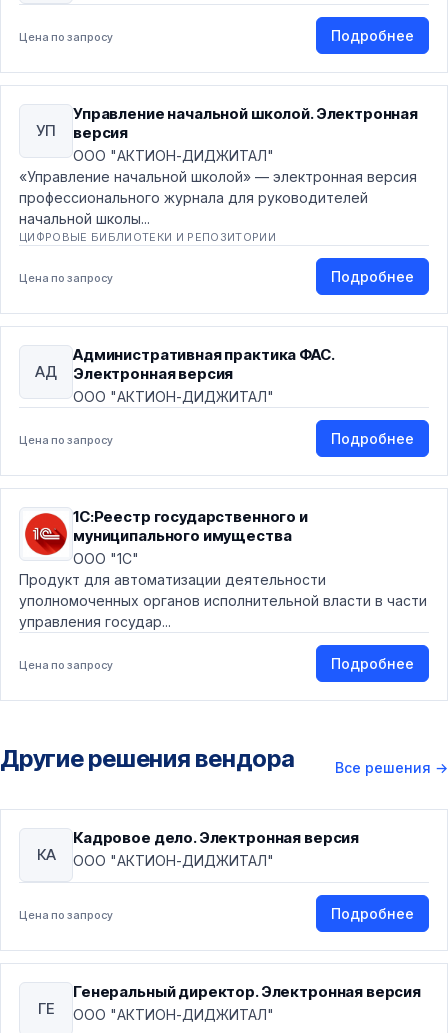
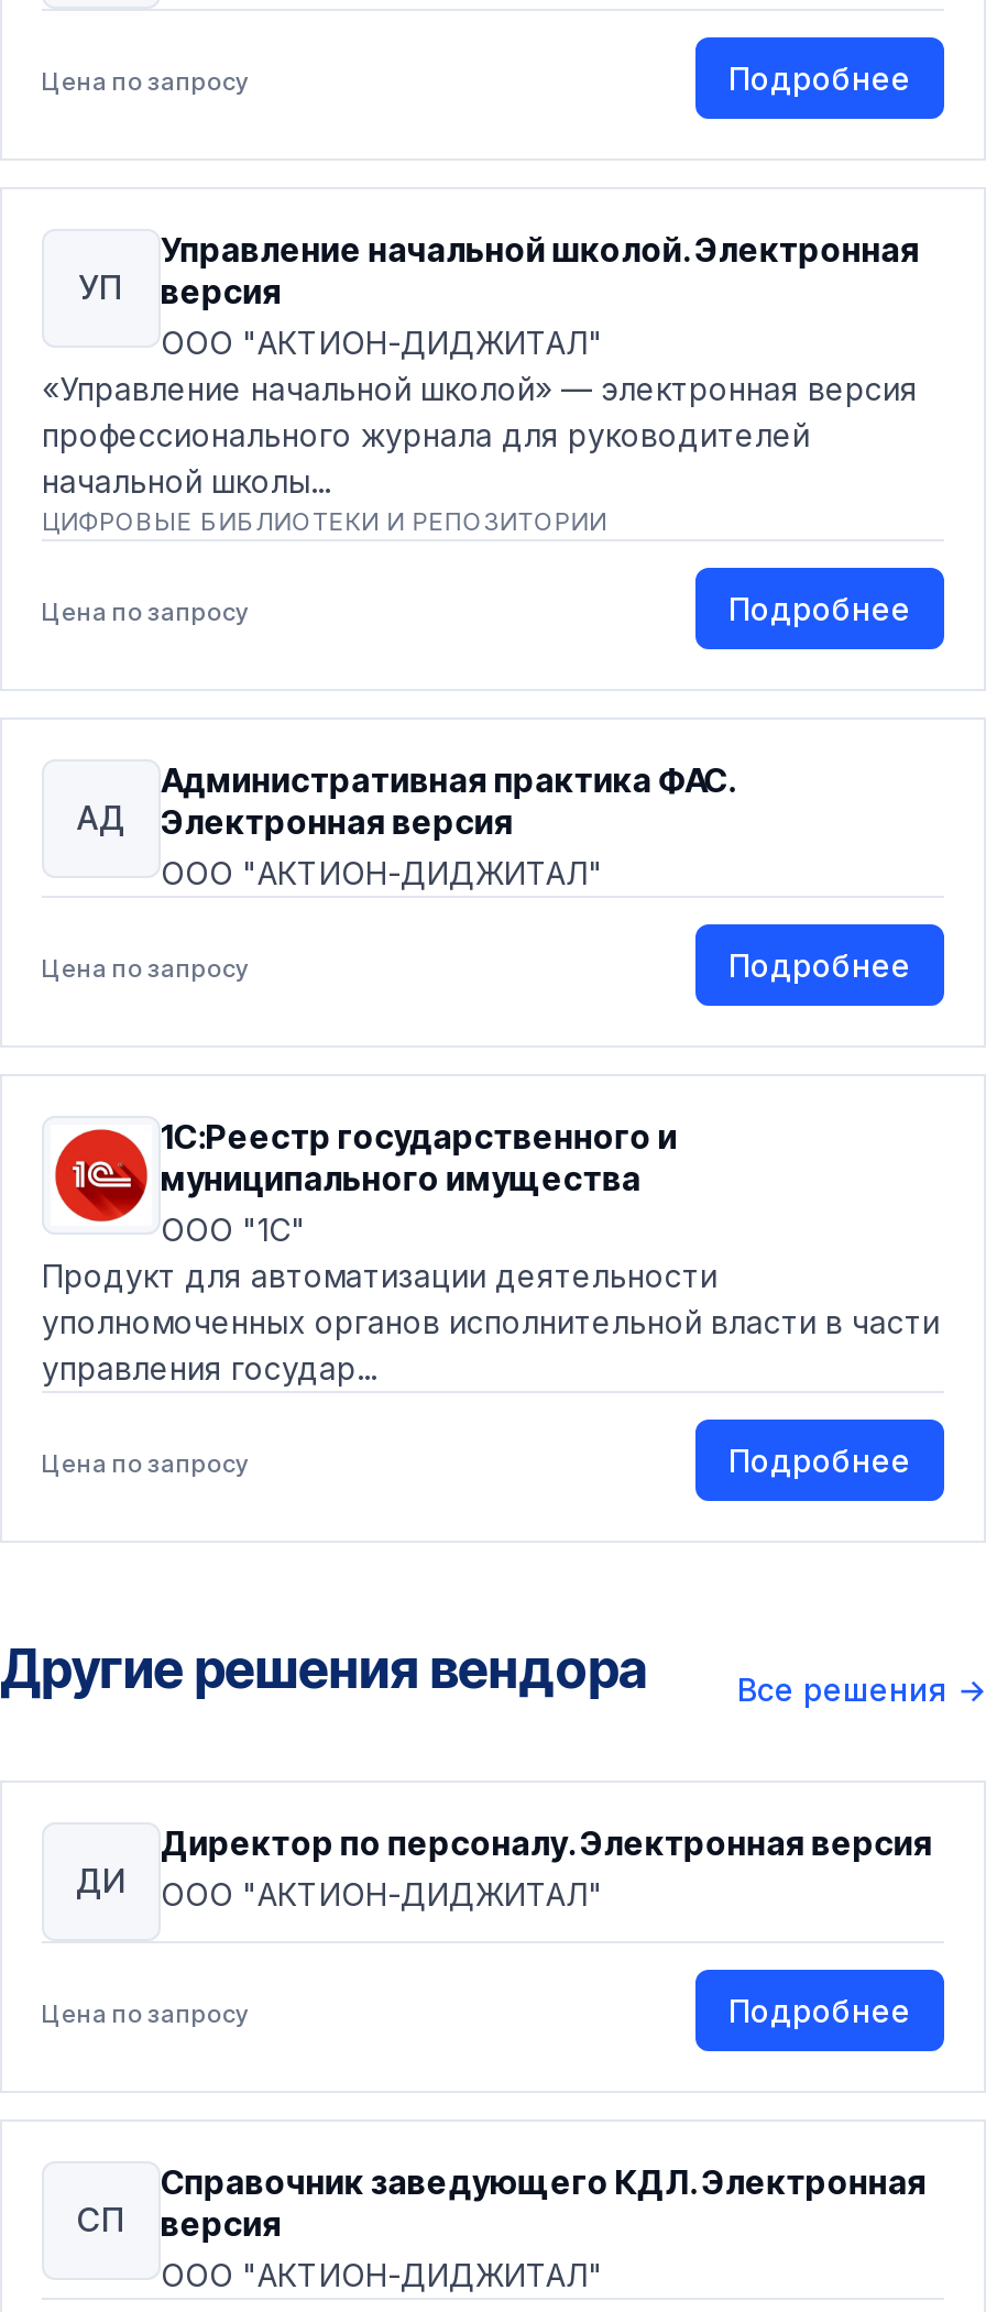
[73,828,359,847] Кадровое дело. Электронная версия -> [161,1822,933,1864] Директор по персоналу. Электронная версия
[36,845,55,864] КА -> [76,1860,127,1902] ДИ
[73,982,421,1001] Генеральный директор. Электронная версия -> [161,2161,927,2245] Справочник заведующего КДЛ. Электронная | версия
[38,999,54,1018] ГЕ -> [77,2199,125,2240] СП

